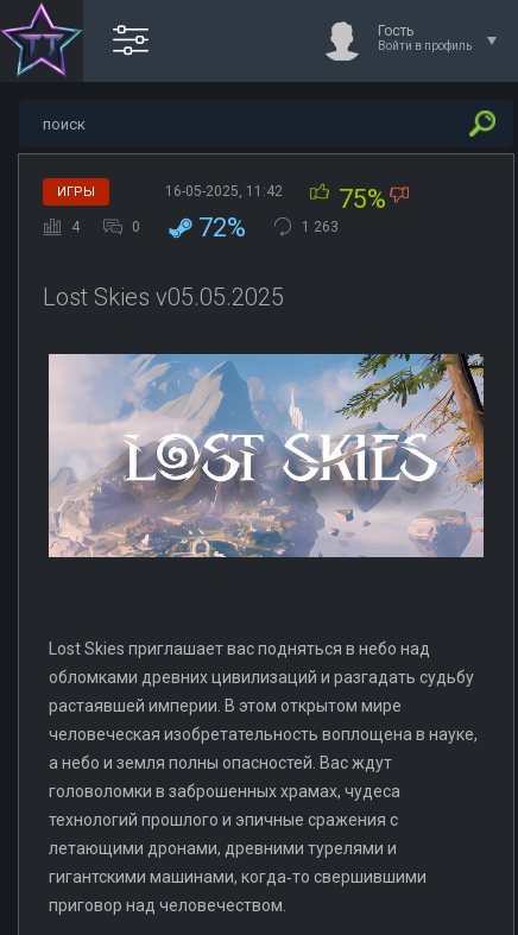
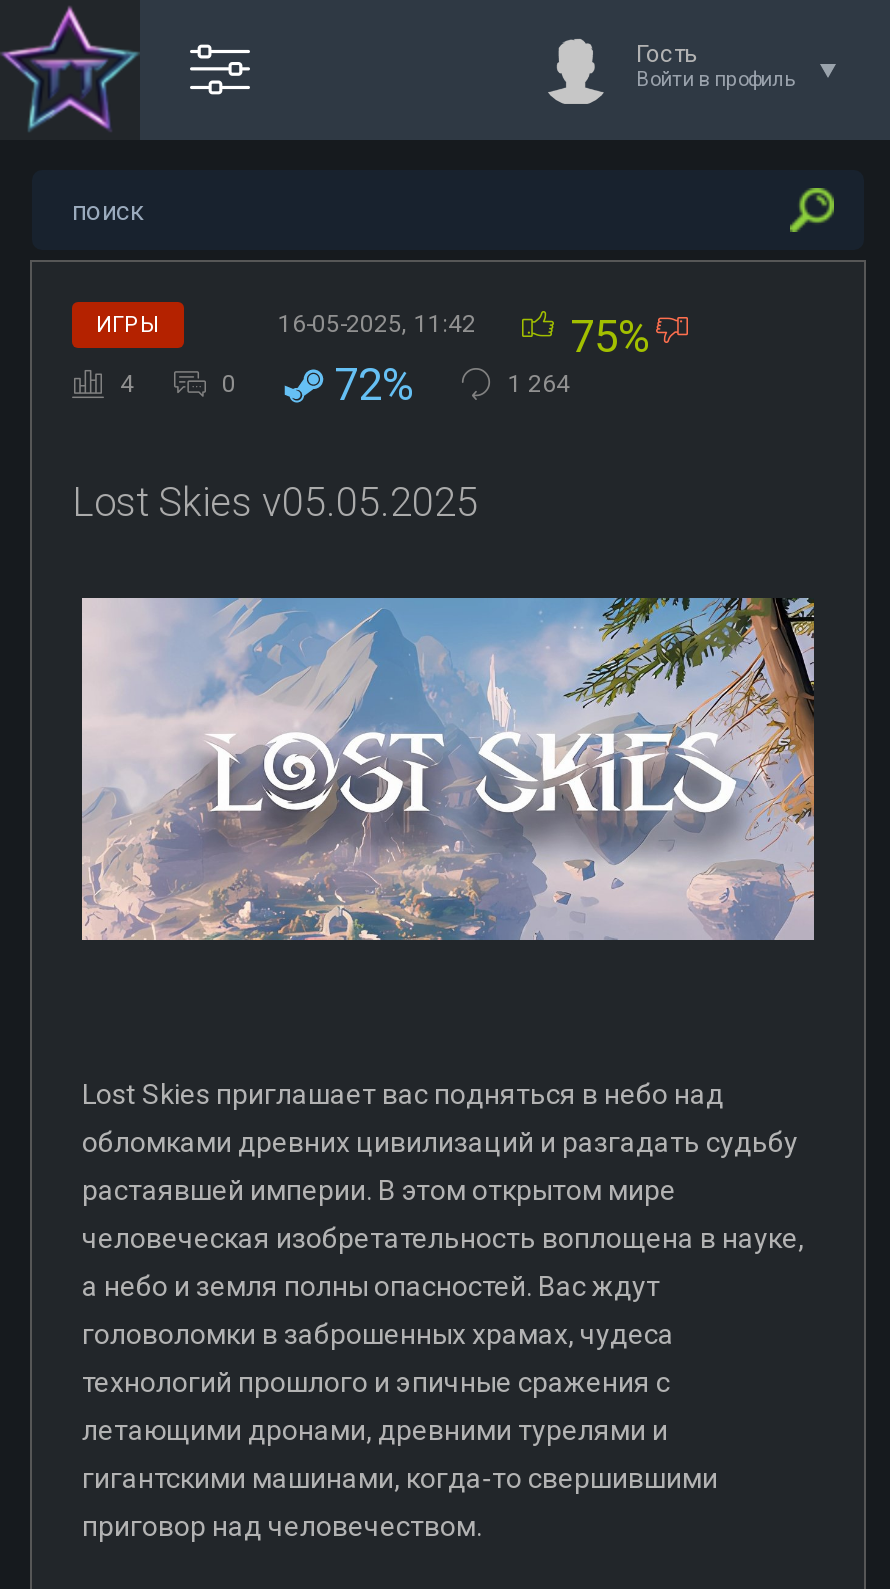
[302,219,339,235] 1 263 -> [508,370,570,398] 1 264

